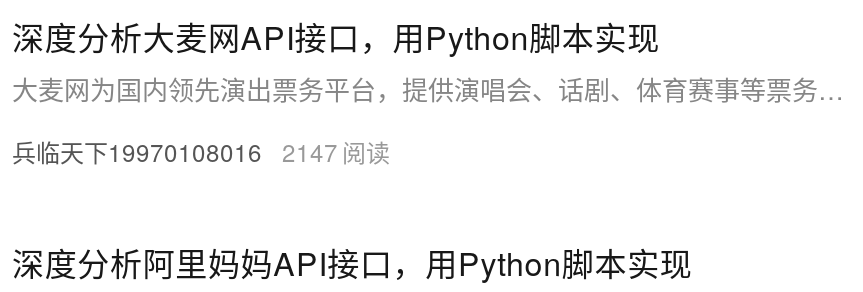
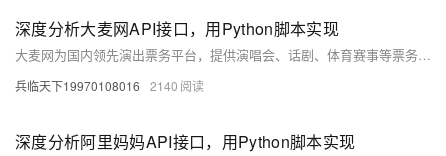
[12,134,338,168] 兵临天下19970108016 2147 -> [15,77,178,94] 兵临天下19970108016 2140

